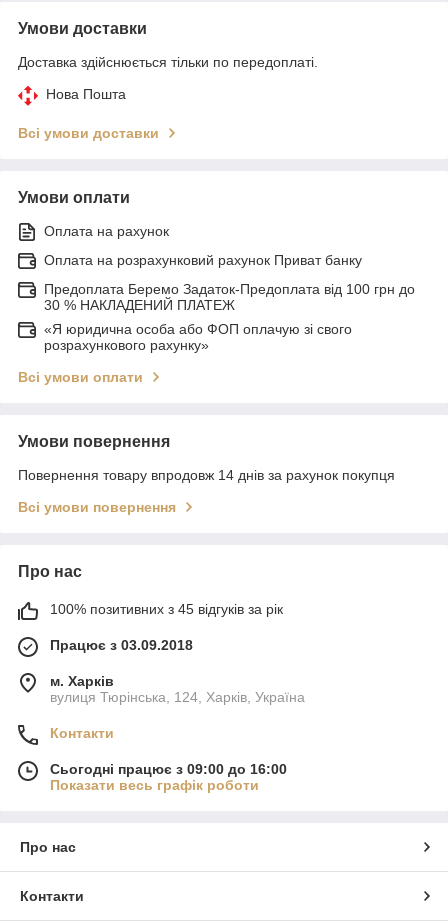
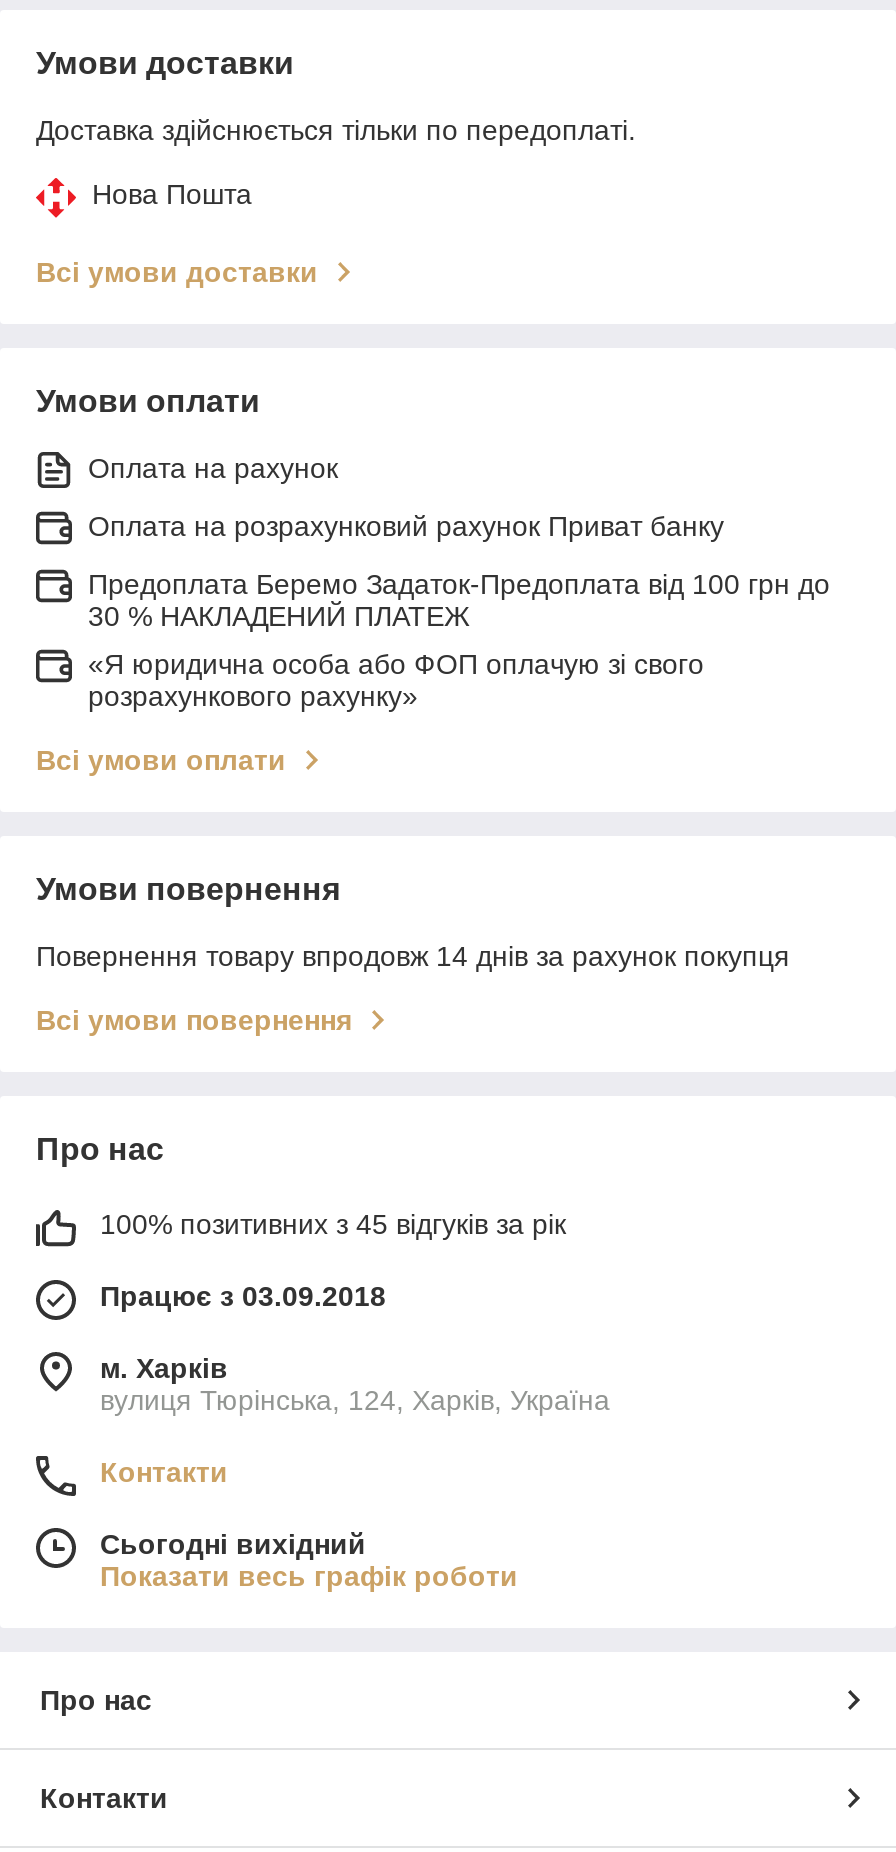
[50,761,287,777] Сьогодні працює з 09:00 до 16:00 -> [100,1528,366,1560] Сьогодні вихідний

